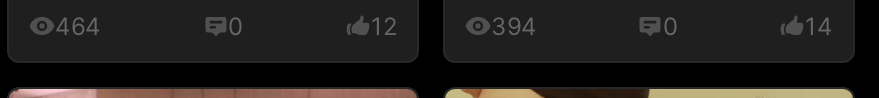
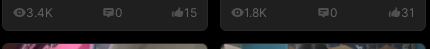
[55,10,101,40] 464 -> [26,5,53,20] 3.4K
[371,10,397,40] 12 -> [184,5,197,20] 15
[491,10,537,40] 394 -> [244,5,267,20] 1.8K
[805,10,833,40] 14 -> [401,5,415,20] 31

